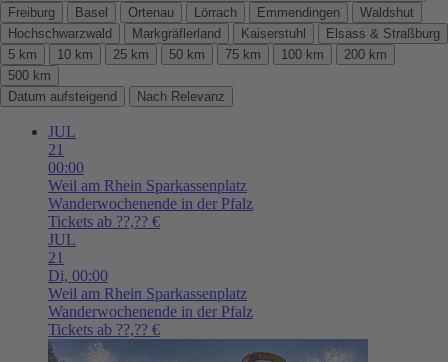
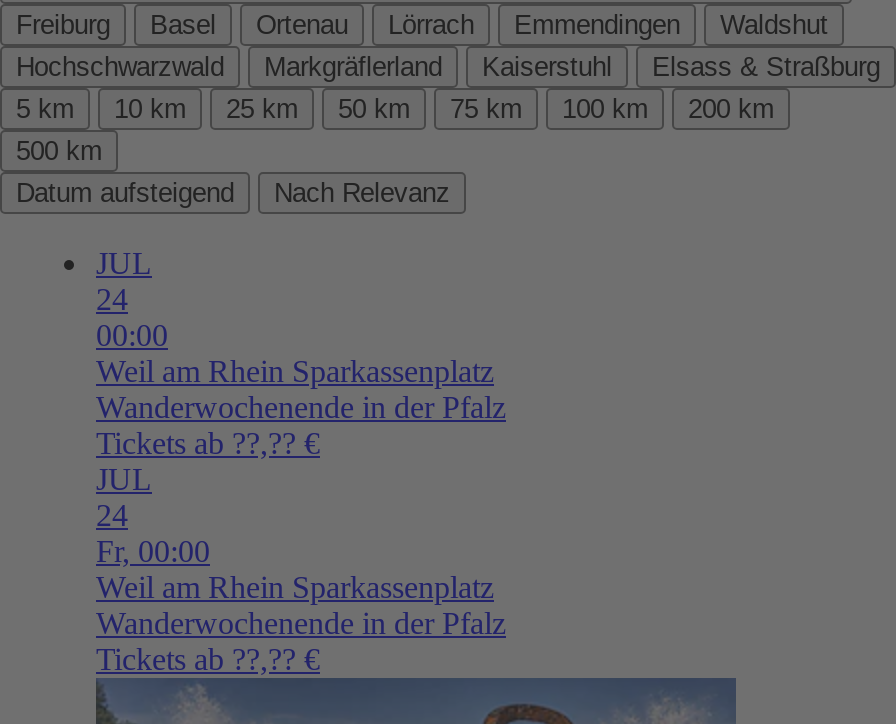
[48,141,64,158] 21 -> [96,282,128,316] 24
[48,249,108,284] 21 | Di, 00:00 -> [96,498,210,568] 24 | Fr, 00:00

